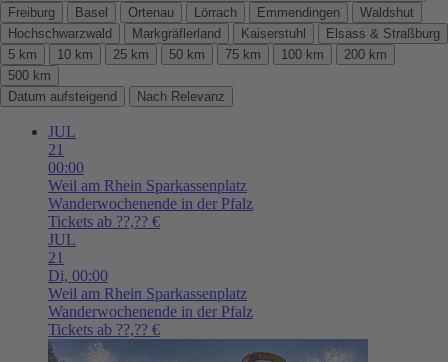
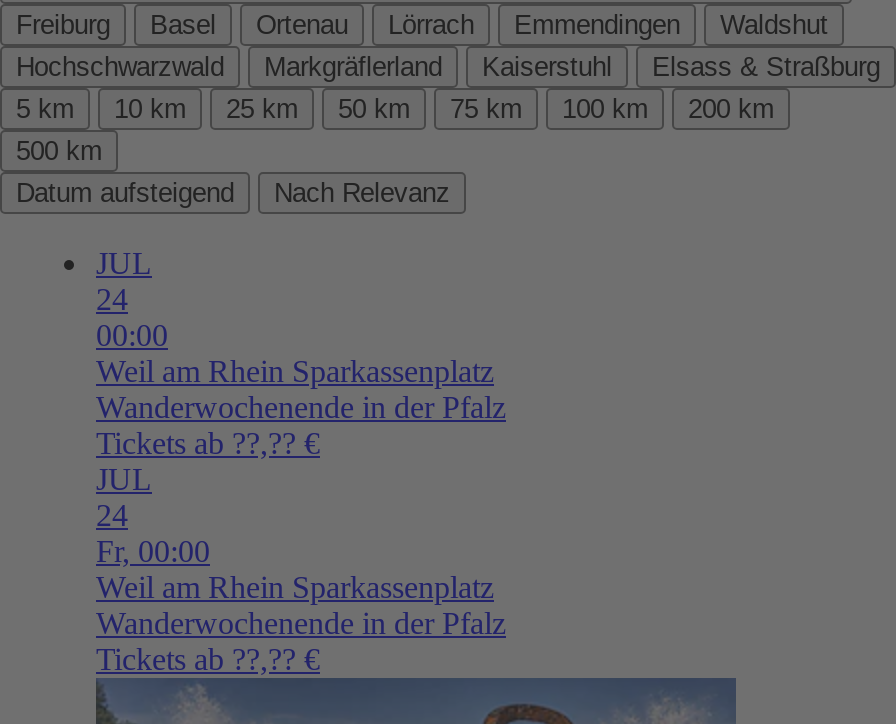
[48,141,64,158] 21 -> [96,282,128,316] 24
[48,249,108,284] 21 | Di, 00:00 -> [96,498,210,568] 24 | Fr, 00:00

